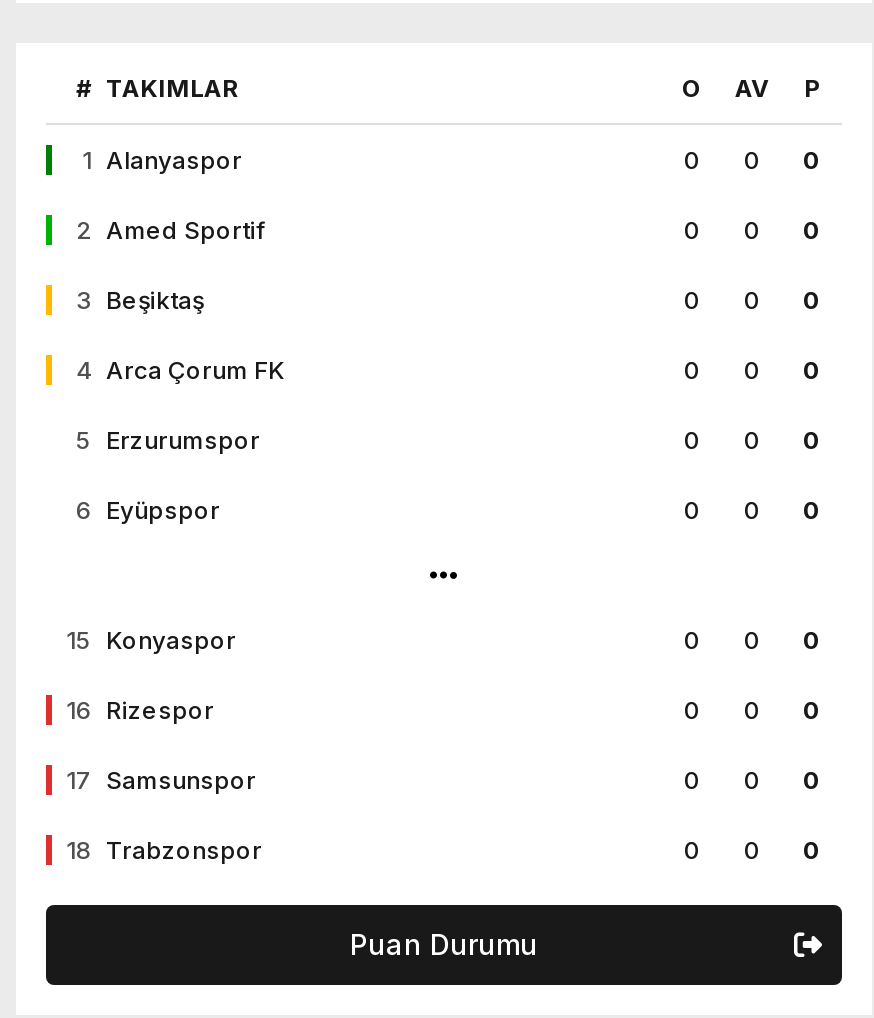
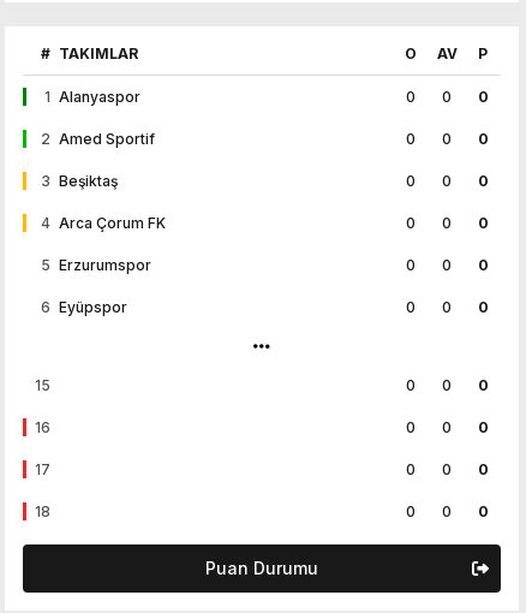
[66,625,236,655] 15 Konyaspor -> [35,376,50,394] 15
[66,695,214,725] 16 Rizespor -> [35,418,50,436] 16
[66,765,256,795] 17 Samsunspor -> [35,460,50,479] 17
[66,835,262,865] 18 Trabzonspor -> [35,503,50,521] 18

